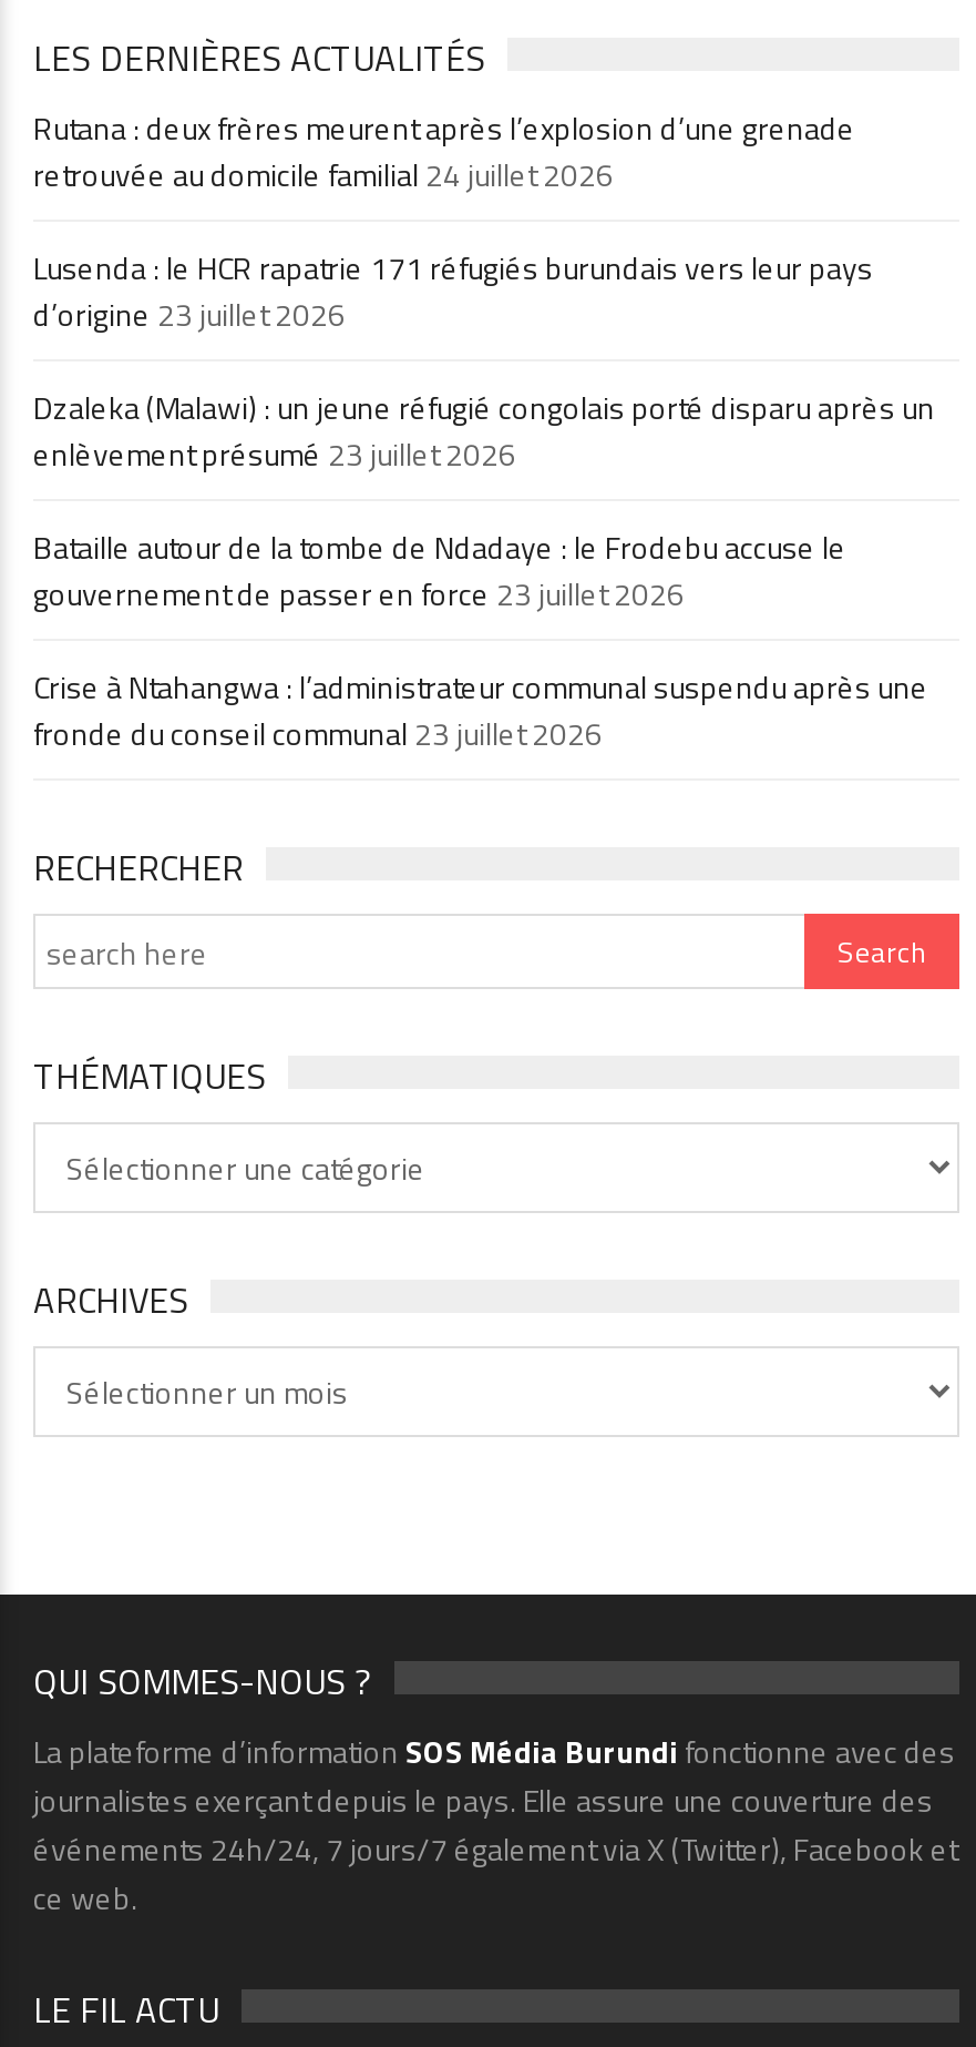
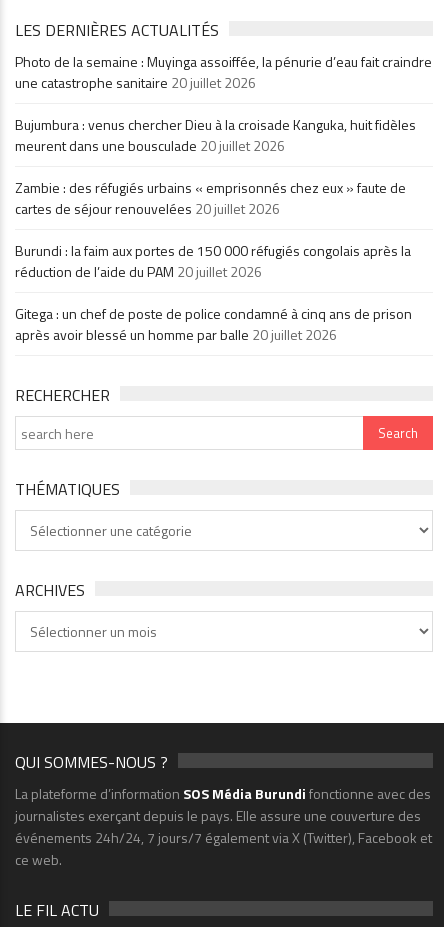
[33,105,855,198] Rutana : deux frères meurent après l’explosion d’une grenade | retrouvée au domicile familial 24 juillet 2026 -> [15,51,432,93] Photo de la semaine : Muyinga assoiffée, la pénurie d’eau fait craindre | une catastrophe sanitaire 20 juillet 2026
[33,244,873,338] Lusenda : le HCR rapatrie 171 réfugiés burundais vers leur pays | d’origine 23 juillet 2026 -> [15,114,416,156] Bujumbura : venus chercher Dieu à la croisade Kanguka, huit fidèles | meurent dans une bousculade 20 juillet 2026
[33,384,935,477] Dzaleka (Malawi) : un jeune réfugié congolais porté disparu après un | enlèvement présumé 23 juillet 2026 -> [15,177,406,219] Zambie : des réfugiés urbains « emprisonnés chez eux » faute de | cartes de séjour renouvelées 20 juillet 2026
[33,524,846,617] Bataille autour de la tombe de Ndadaye : le Frodebu accuse le | gouvernement de passer en force 23 juillet 2026 -> [15,240,411,282] Burundi : la faim aux portes de 150 000 réfugiés congolais après la | réduction de l’aide du PAM 20 juillet 2026
[33,664,928,757] Crise à Ntahangwa : l’administrateur communal suspendu après une | fronde du conseil communal 23 juillet 2026 -> [15,303,412,345] Gitega : un chef de poste de police condamné à cinq ans de prison | après avoir blessé un homme par balle 20 juillet 2026

